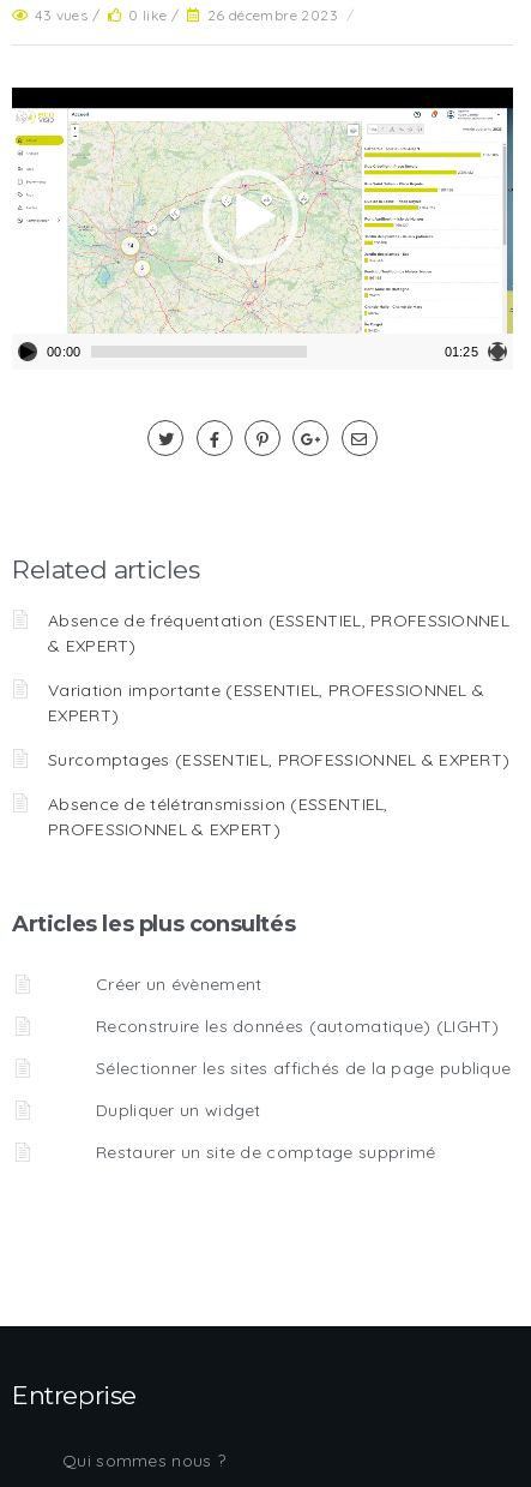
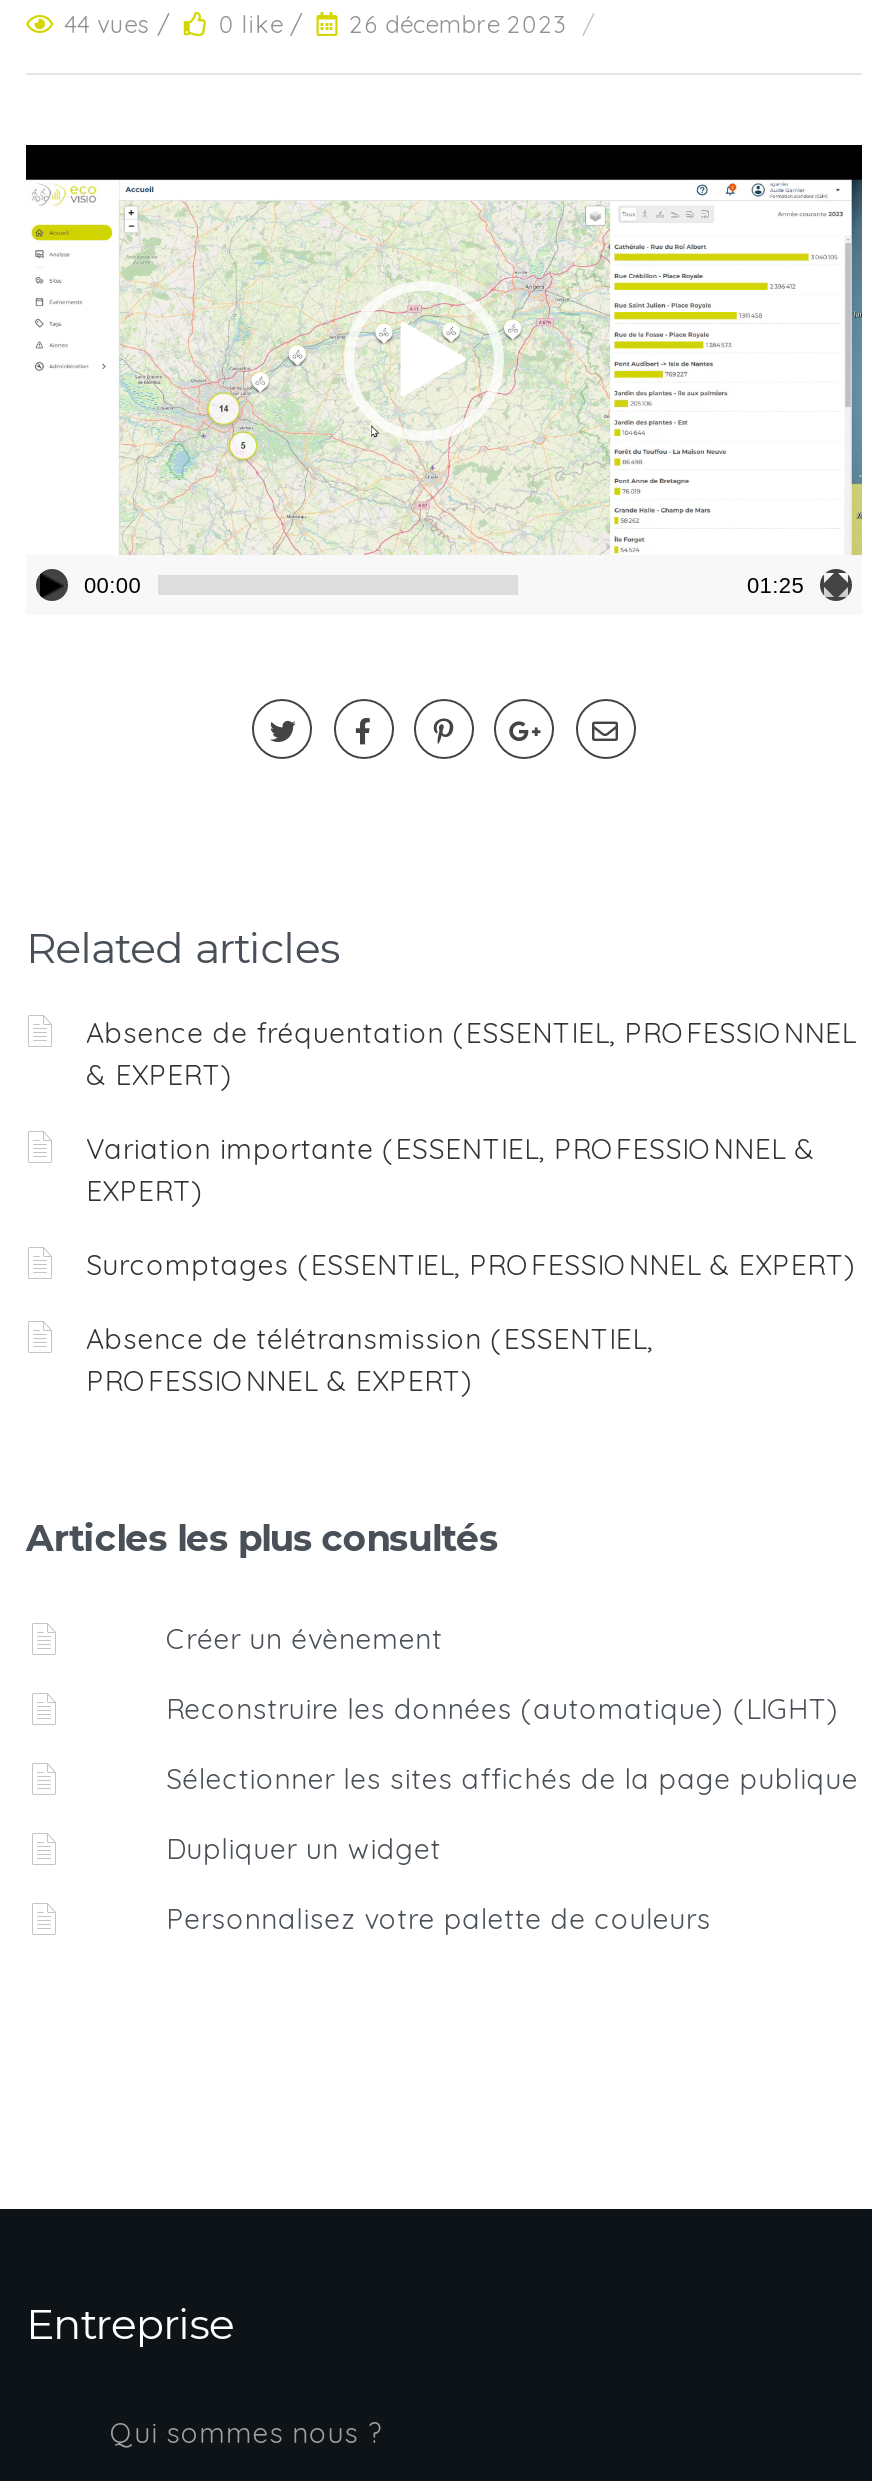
[35,6,354,24] 43 vues / 0 like / 26 décembre 2023 / -> [65,9,595,39] 44 vues / 0 like / 26 décembre 2023 /
[96,1141,436,1163] Restaurer un site de comptage supprimé -> [166,1901,711,1937] Personnalisez votre palette de couleurs

